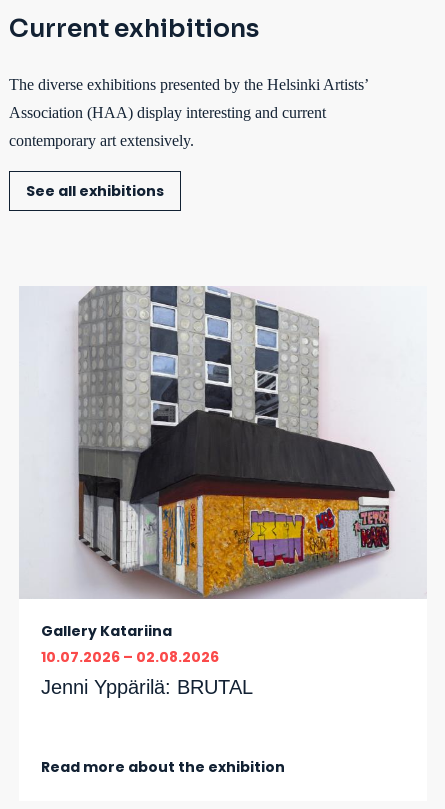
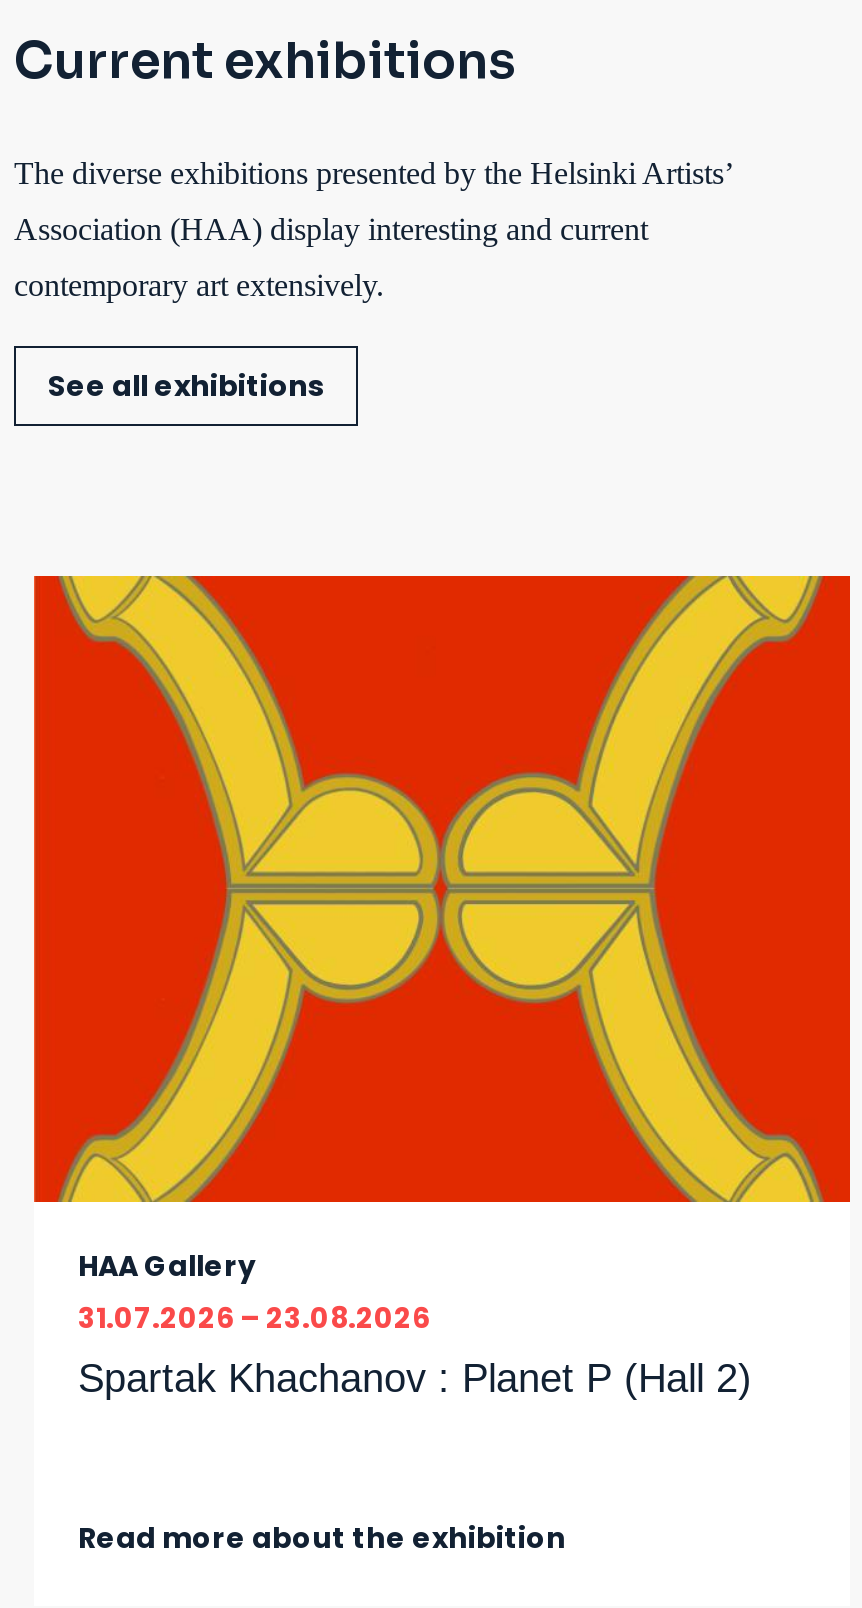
[19,285,427,698] [image] | Gallery Katariina | 10.07.2026 | 02.08.2026 | Jenni Yppärilä: BRUTAL -> [32,574,852,1400] [image] | HAA Gallery | 31.07.2026 | 23.08.2026 | Spartak Khachanov : Planet P (Hall 2)

